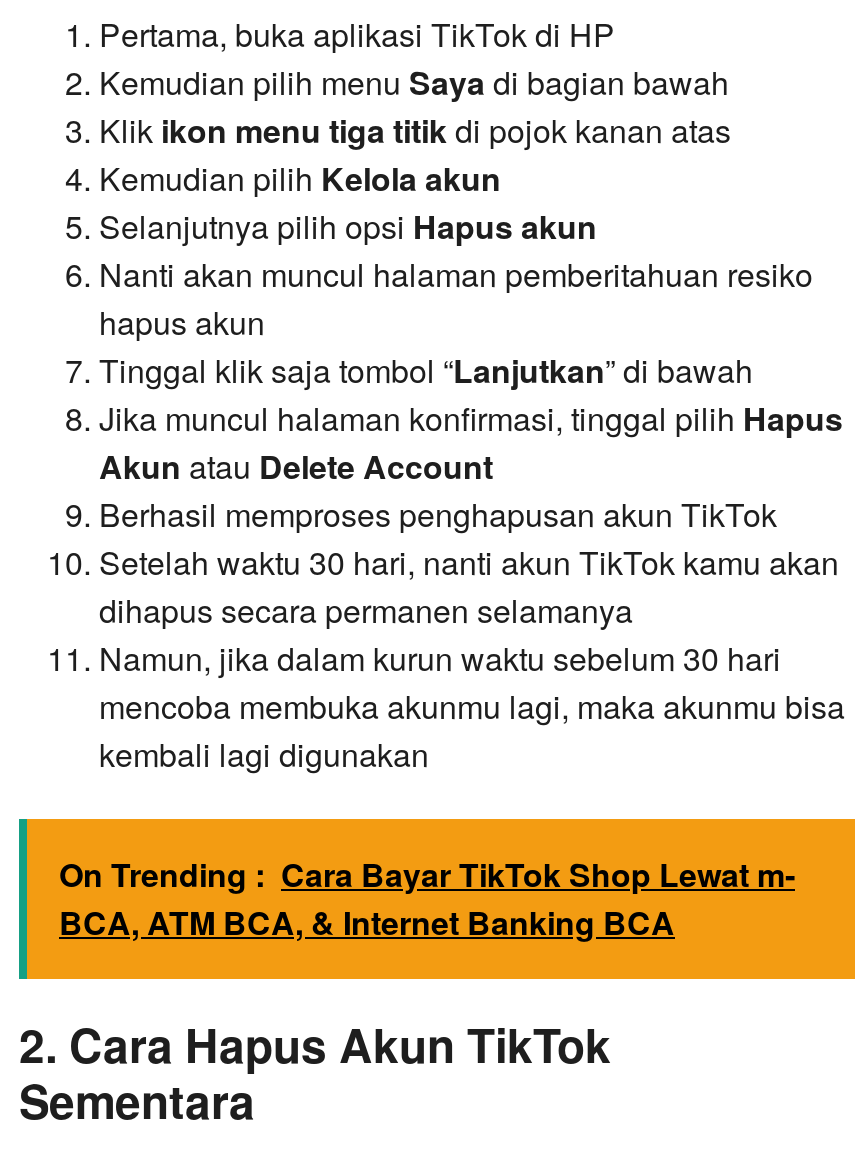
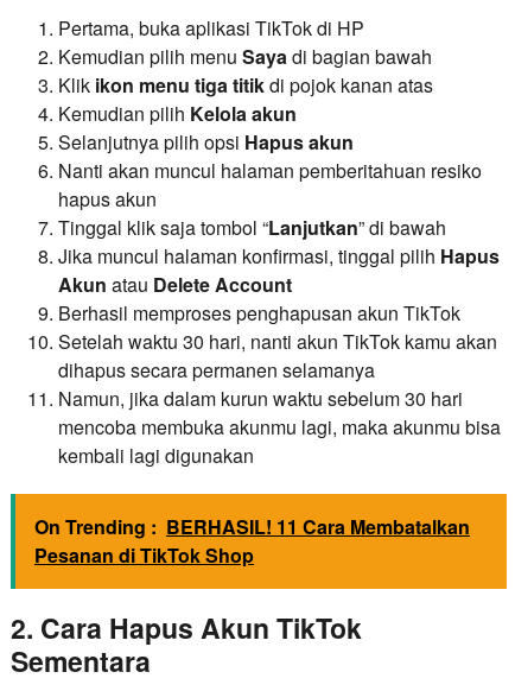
[59,851,795,945] On Trending : Cara Bayar TikTok Shop Lewat m- | BCA, ATM BCA, & Internet Banking BCA -> [34,513,470,569] On Trending : BERHASIL! 11 Cara Membatalkan | Pesanan di TikTok Shop

